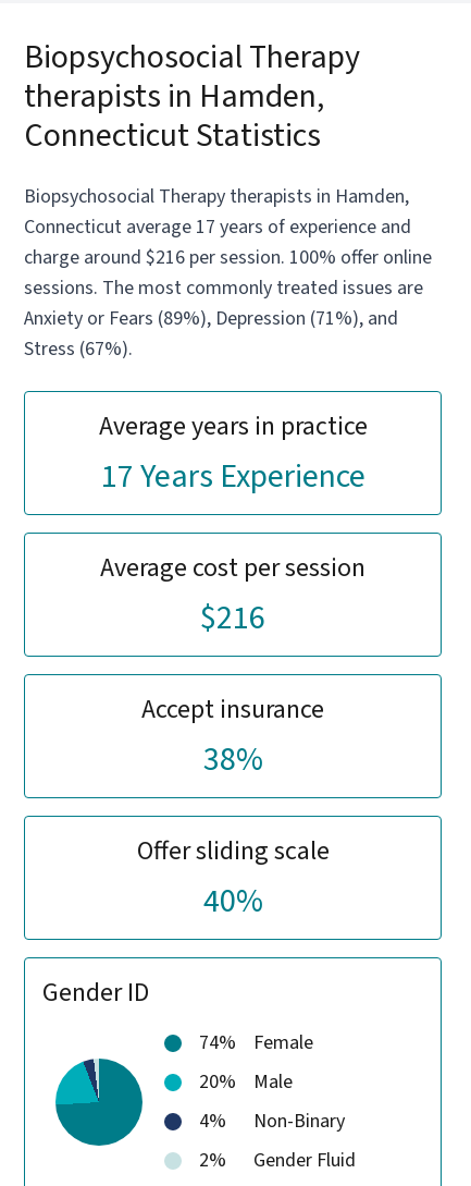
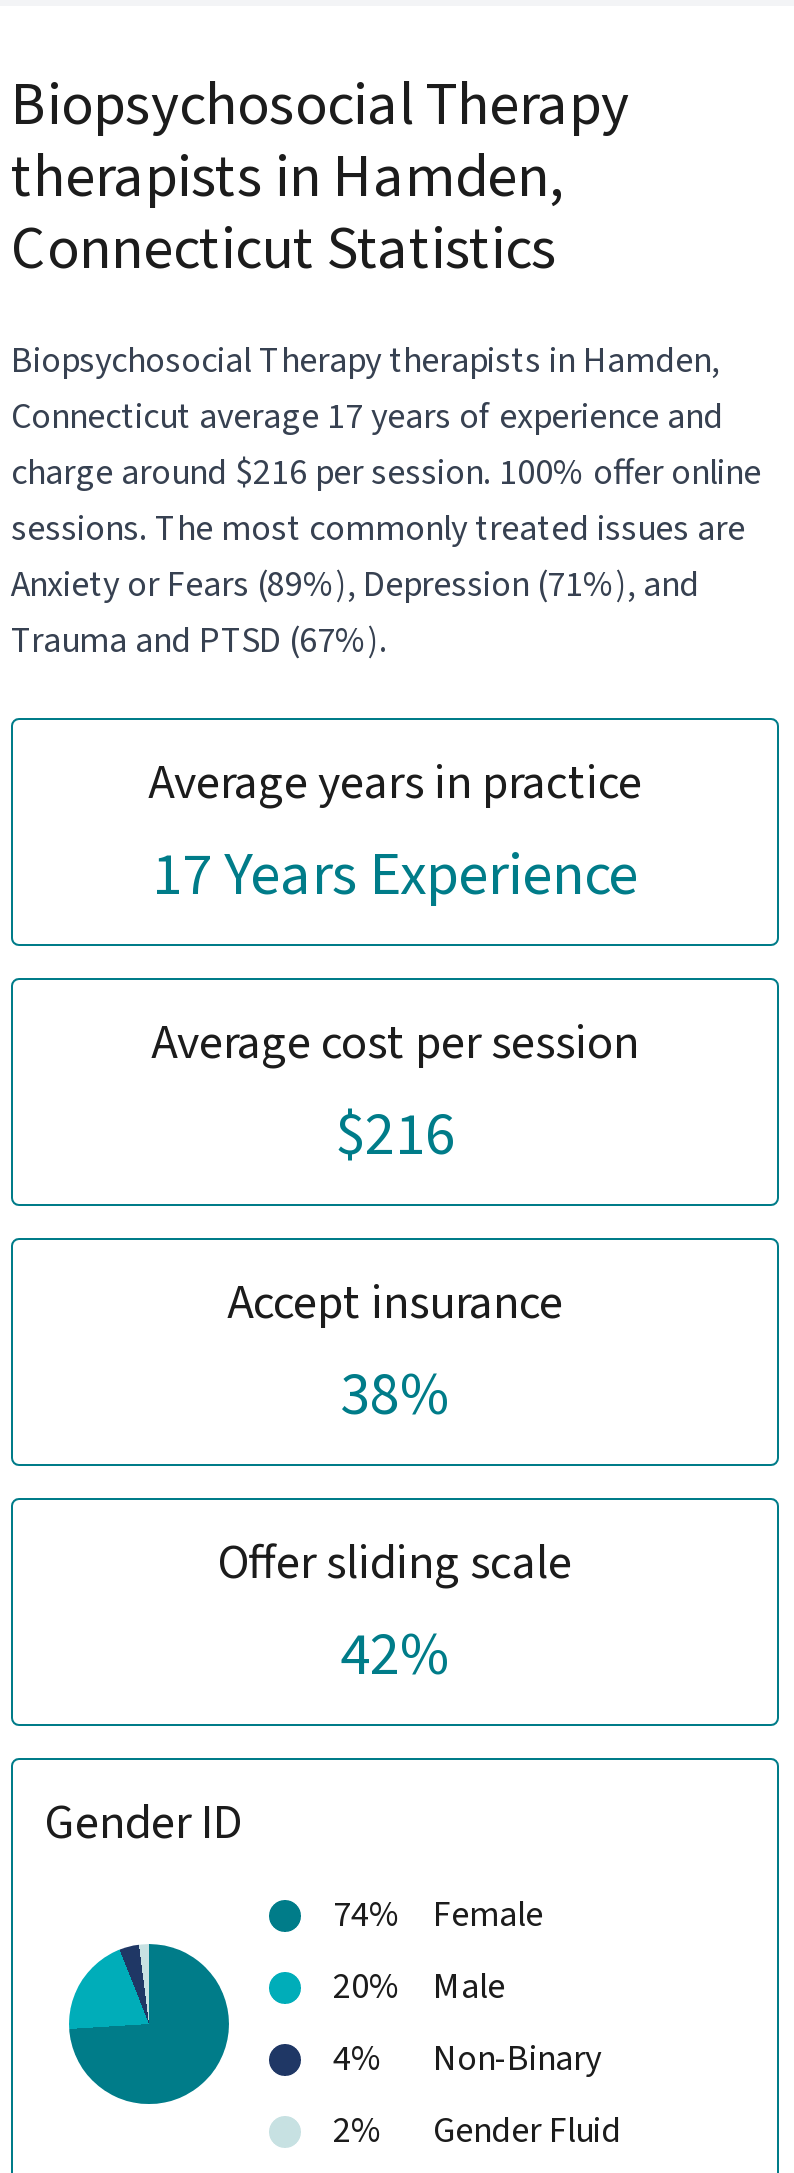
[24,336,133,363] Stress (67%). -> [11,616,387,666] Trauma and PTSD (67%).
[203,878,263,925] 40% -> [340,1612,450,1698] 42%

